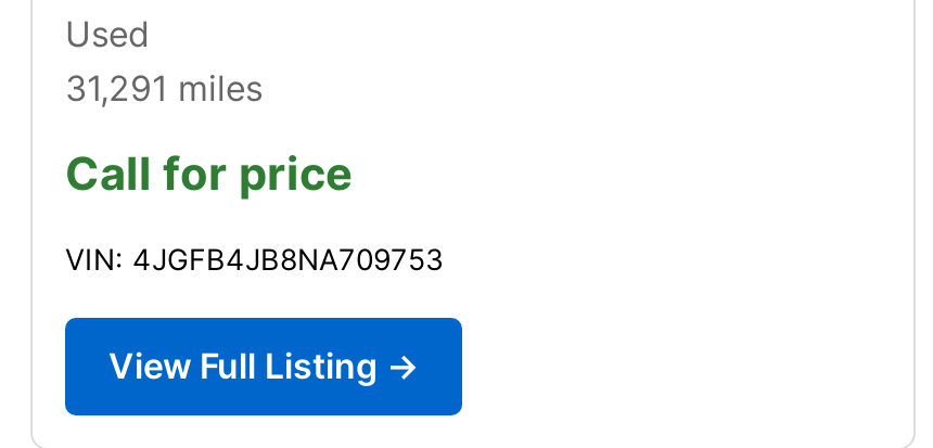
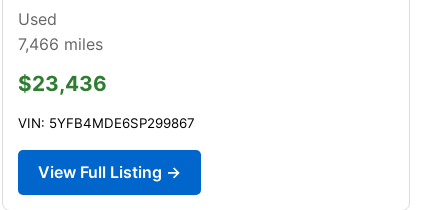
[65,66,263,109] 31,291 miles -> [18,34,103,54] 7,466 miles
[65,146,352,200] Call for price -> [18,71,107,96] $23,436
[65,242,443,276] VIN: 4JGFB4JB8NA709753 -> [18,115,195,131] VIN: 5YFB4MDE6SP299867

